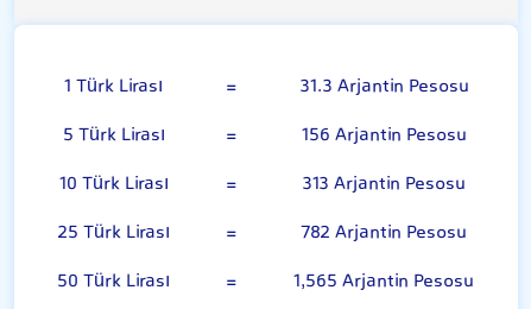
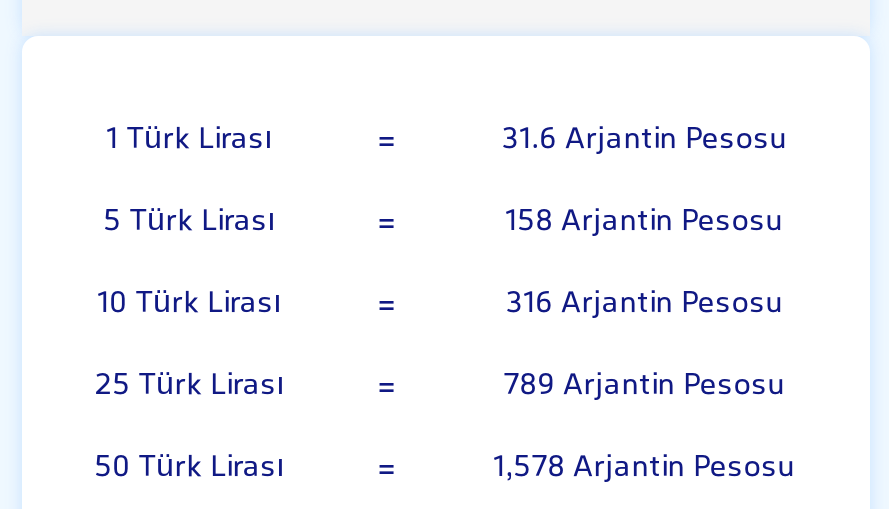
[299,72,469,102] 31.3 Arjantin Pesosu -> [501,116,787,166] 31.6 Arjantin Pesosu
[301,121,466,151] 156 Arjantin Pesosu -> [505,198,783,248] 158 Arjantin Pesosu
[302,170,466,199] 313 Arjantin Pesosu -> [505,280,783,330] 316 Arjantin Pesosu
[301,218,467,248] 782 Arjantin Pesosu -> [503,362,785,412] 789 Arjantin Pesosu
[293,267,474,297] 1,565 Arjantin Pesosu -> [493,444,795,494] 1,578 Arjantin Pesosu

